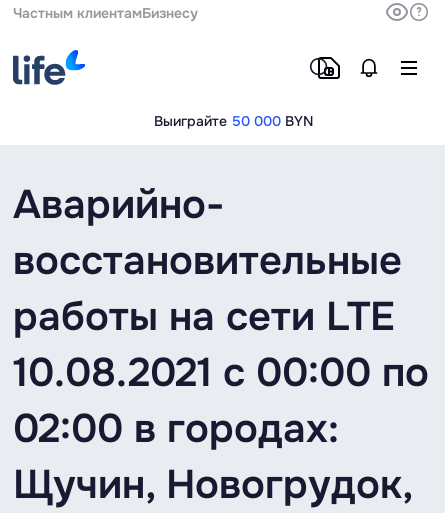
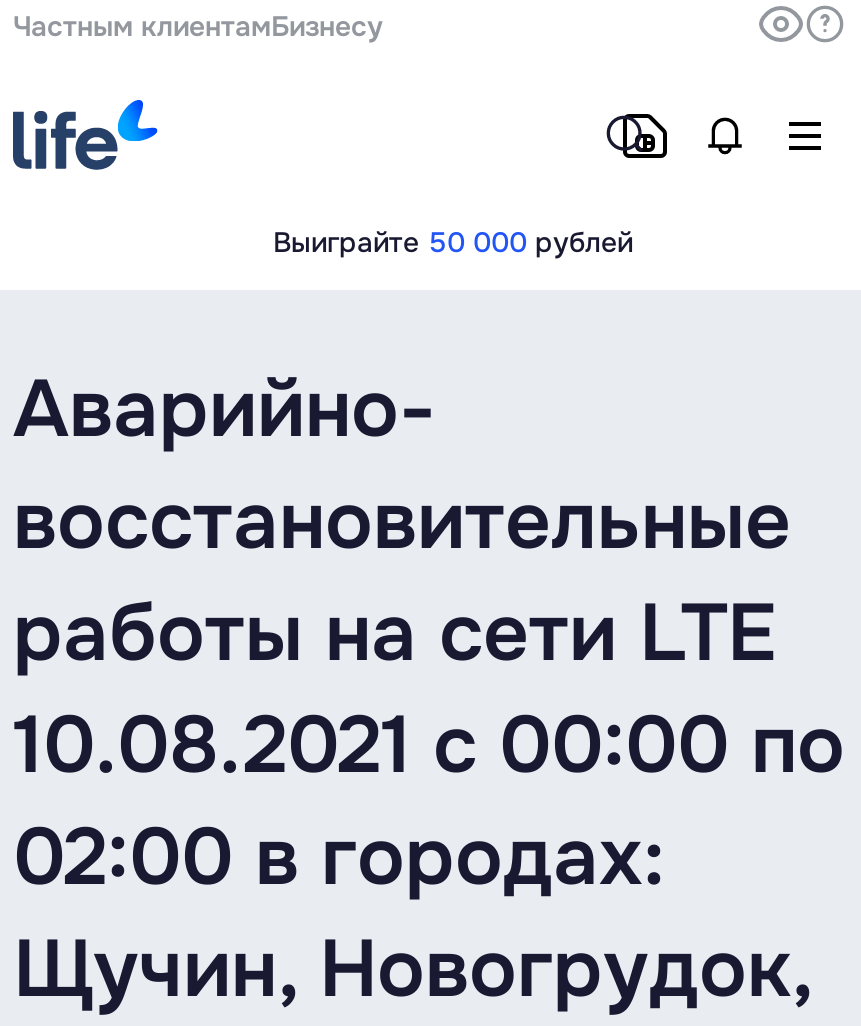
[153,112,312,130] Выиграйте 50 000 BYN -> [273,224,633,260] Выиграйте 50 000 рублей

